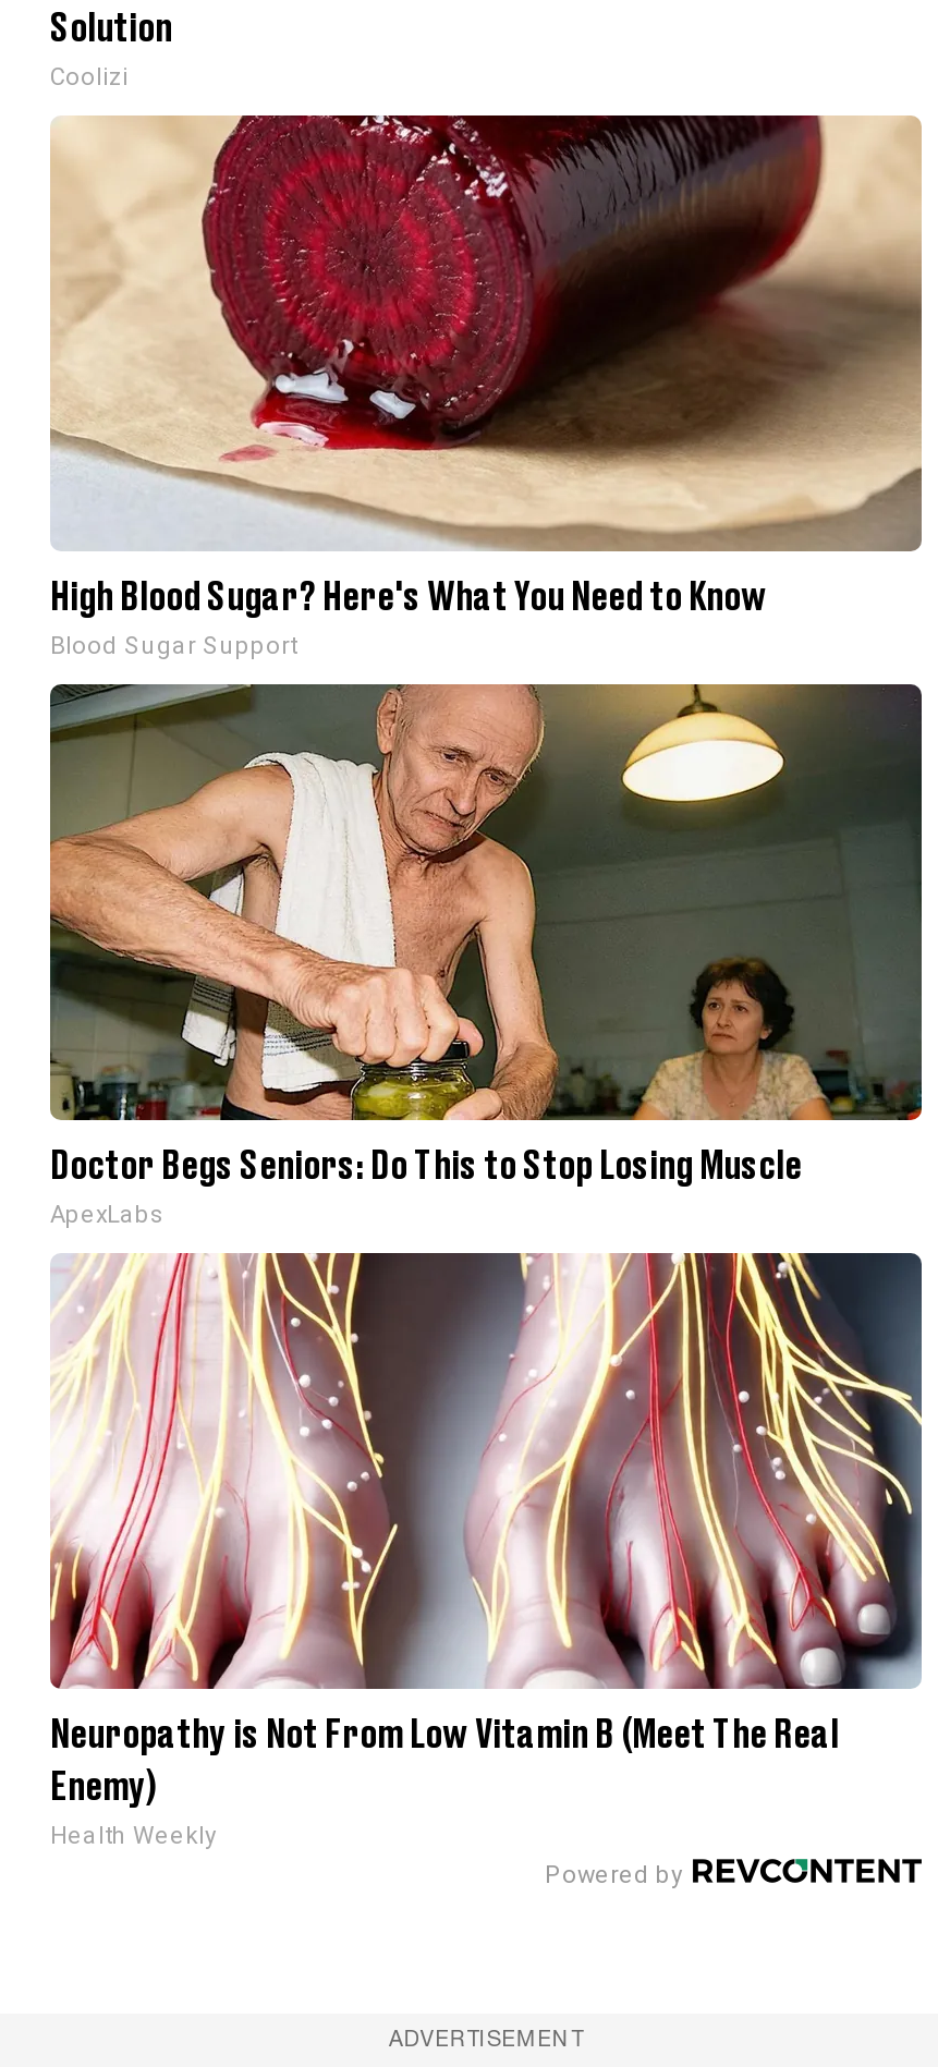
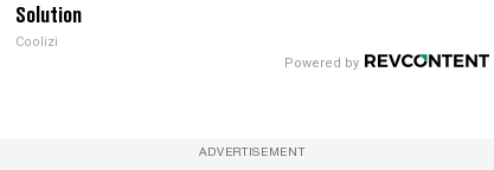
[48,113,924,660] [image] | High Blood Sugar? Here's What You Need to Know | Blood Sugar Support -> none
[48,682,924,1229] [image] | Doctor Begs Seniors: Do This to Stop Losing Muscle | ApexLabs -> none
[48,1251,924,1850] [image] | Neuropathy is Not From Low Vitamin B (Meet The Real | Enemy) | Health Weekly -> none

